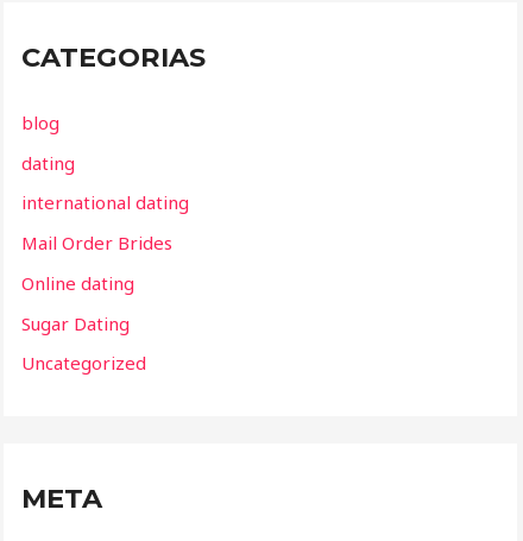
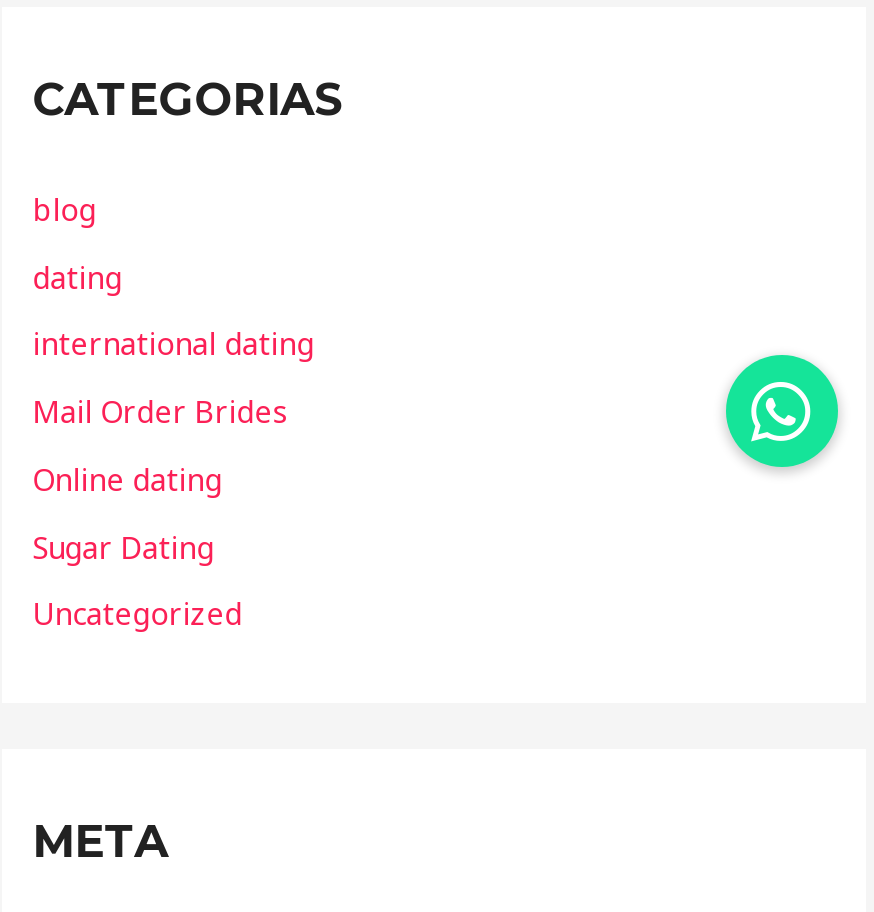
none -> [722,353,842,473] [image]

